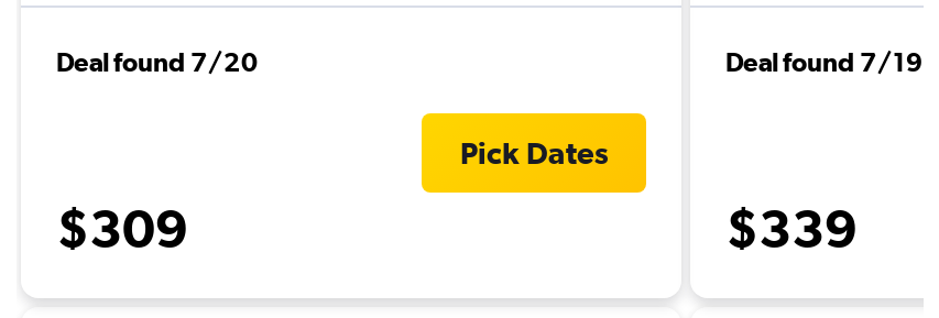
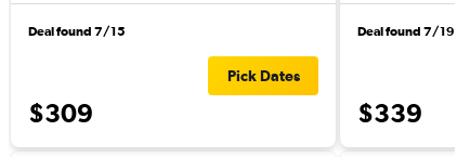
[56,47,259,78] Deal found 7/20 -> [28,24,126,39] Deal found 7/15

